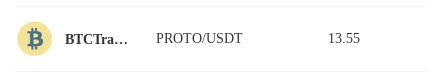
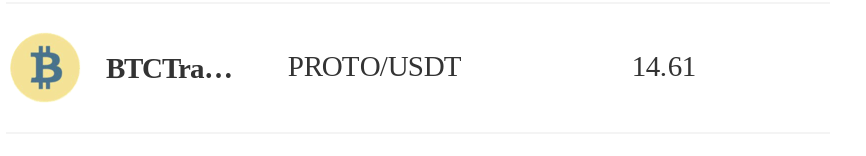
[328,30,360,46] 13.55 -> [632,51,696,83] 14.61

